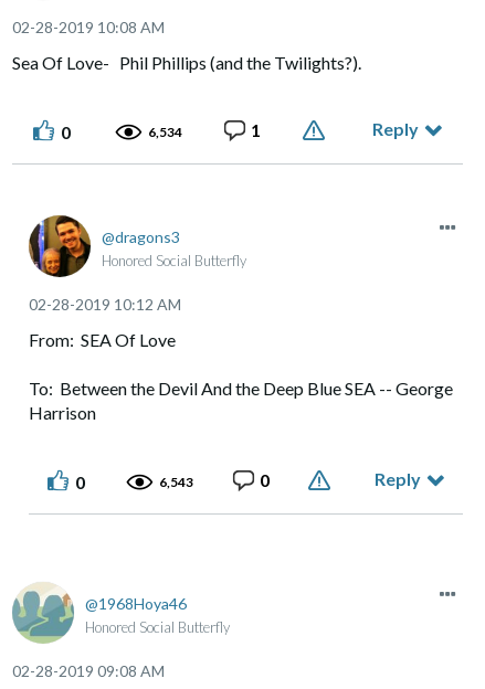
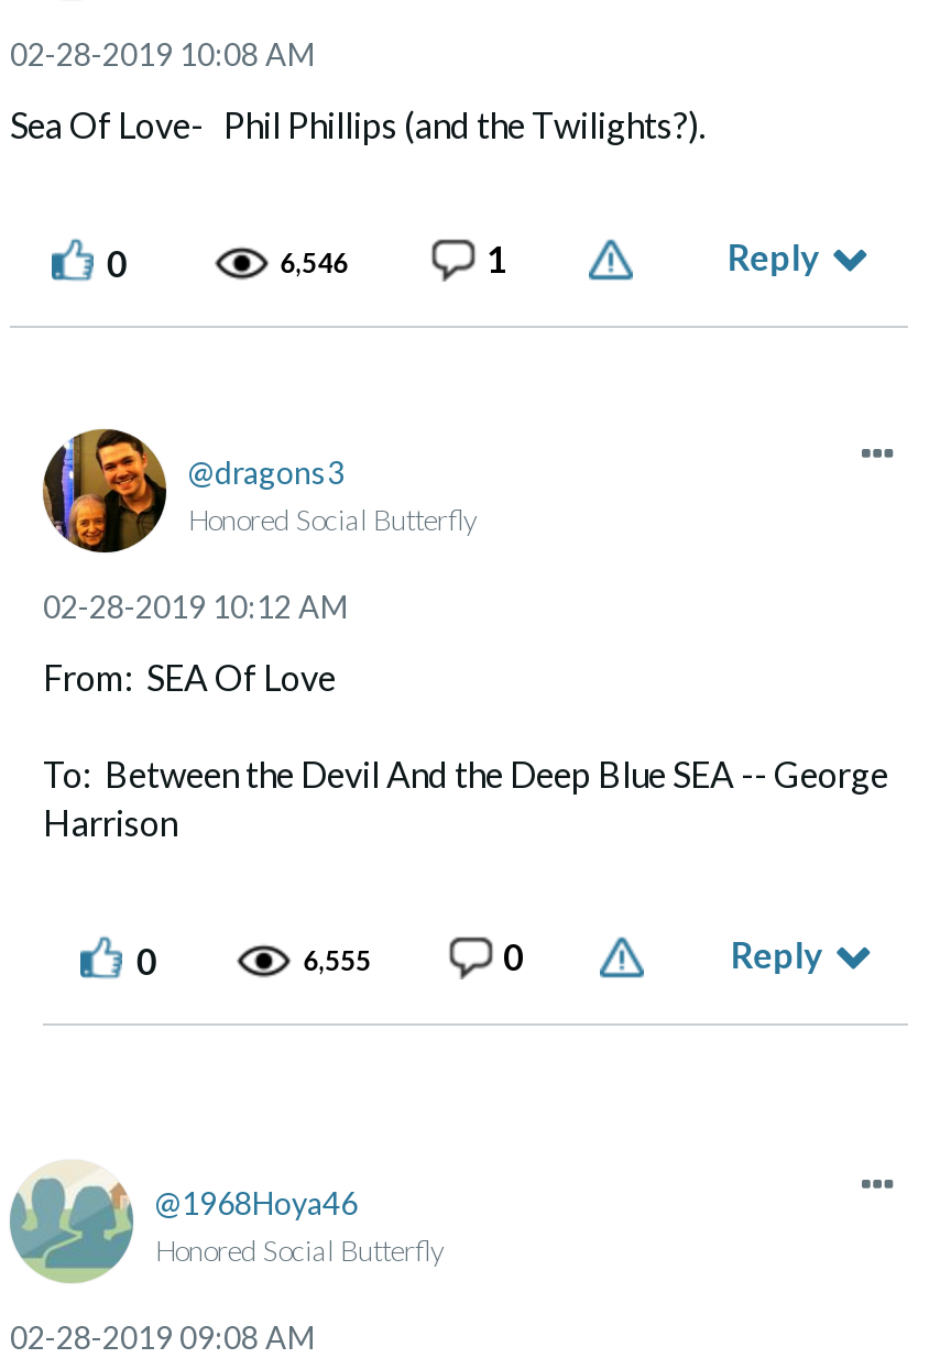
[148,123,182,140] 6,534 -> [280,246,348,279] 6,546
[159,473,194,490] 6,543 -> [303,944,371,977] 6,555

